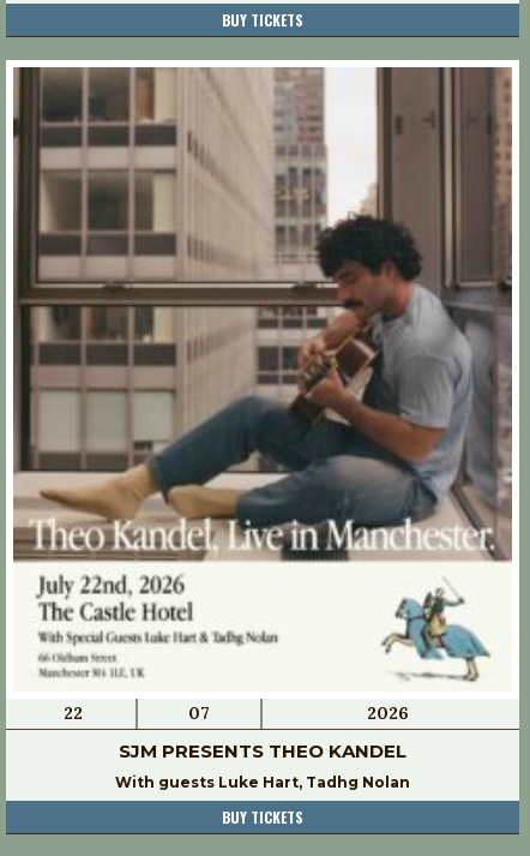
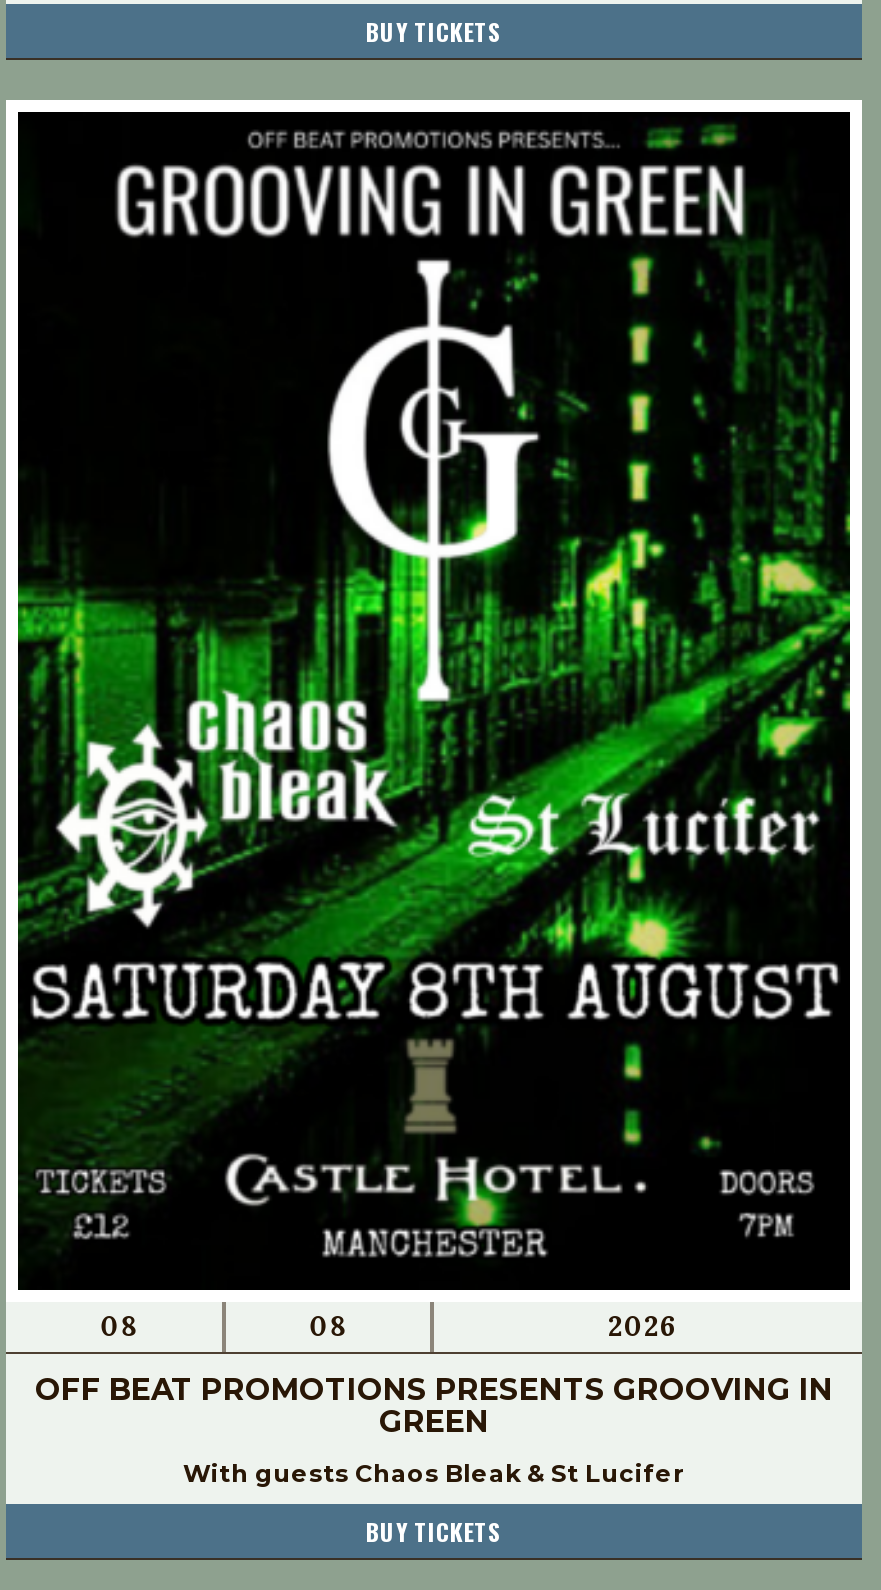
[12,67,513,724] [image] | 22 -> [16,109,852,1344] [image] | 08
[188,702,210,724] 07 -> [310,1308,346,1344] 08
[119,740,406,762] SJM PRESENTS THEO KANDEL -> [35,1370,833,1440] OFF BEAT PROMOTIONS PRESENTS GROOVING IN | GREEN
[115,773,410,791] With guests Luke Hart, Tadhg Nolan -> [183,1458,685,1488] With guests Chaos Bleak & St Lucifer

